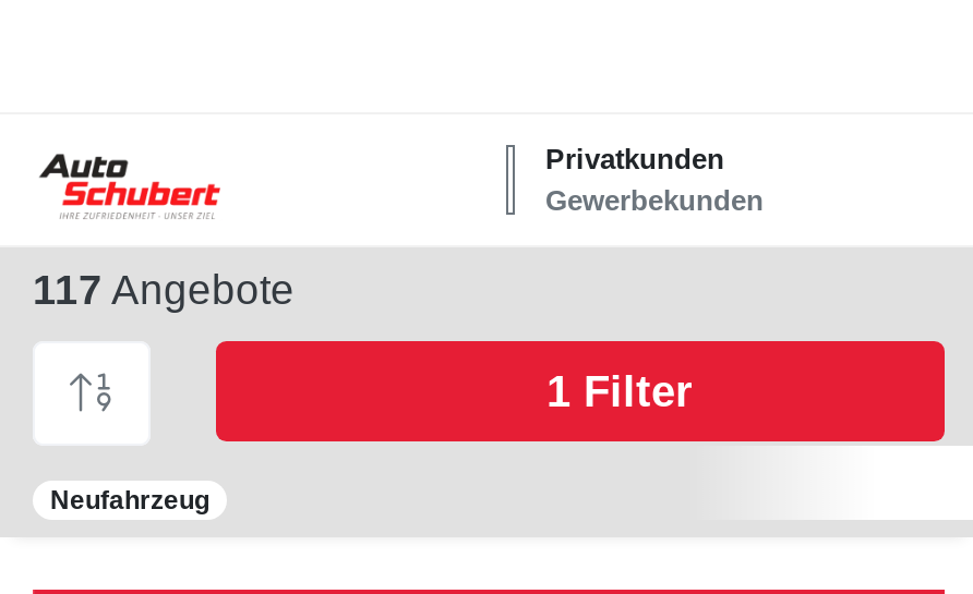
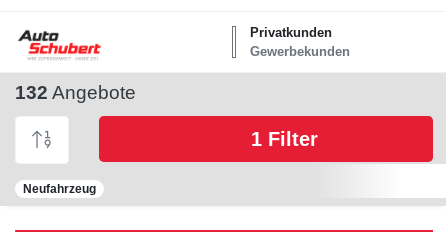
[33,267,295,313] 117 Angebote -> [15,82,136,103] 132 Angebote

